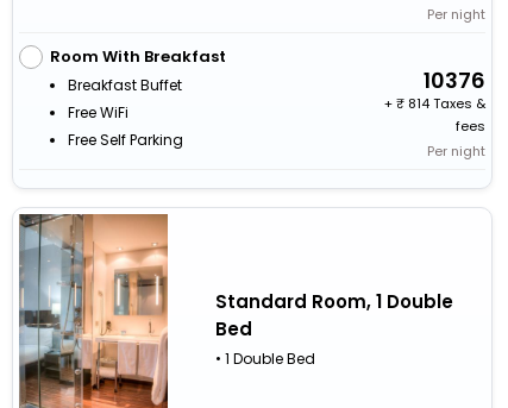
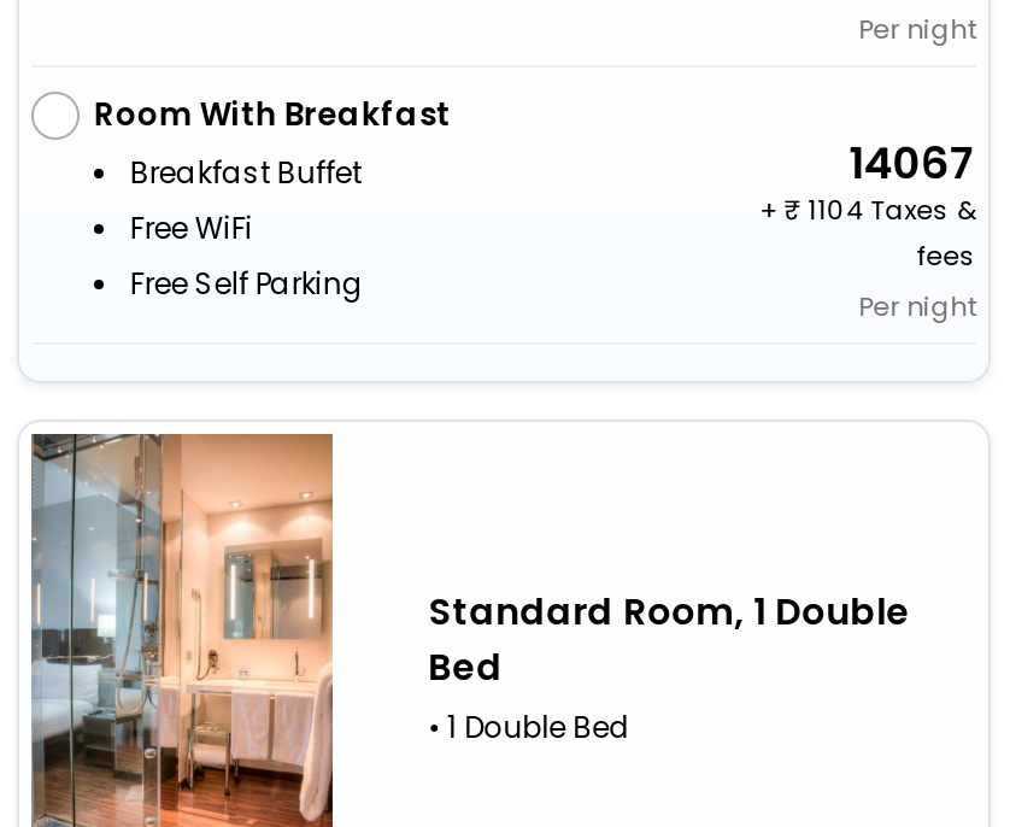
[419,65,486,95] 10376 -> [839,131,977,192] 14067
[385,93,486,112] + 814 Taxes & -> [760,189,977,228] + 1104 Taxes &

